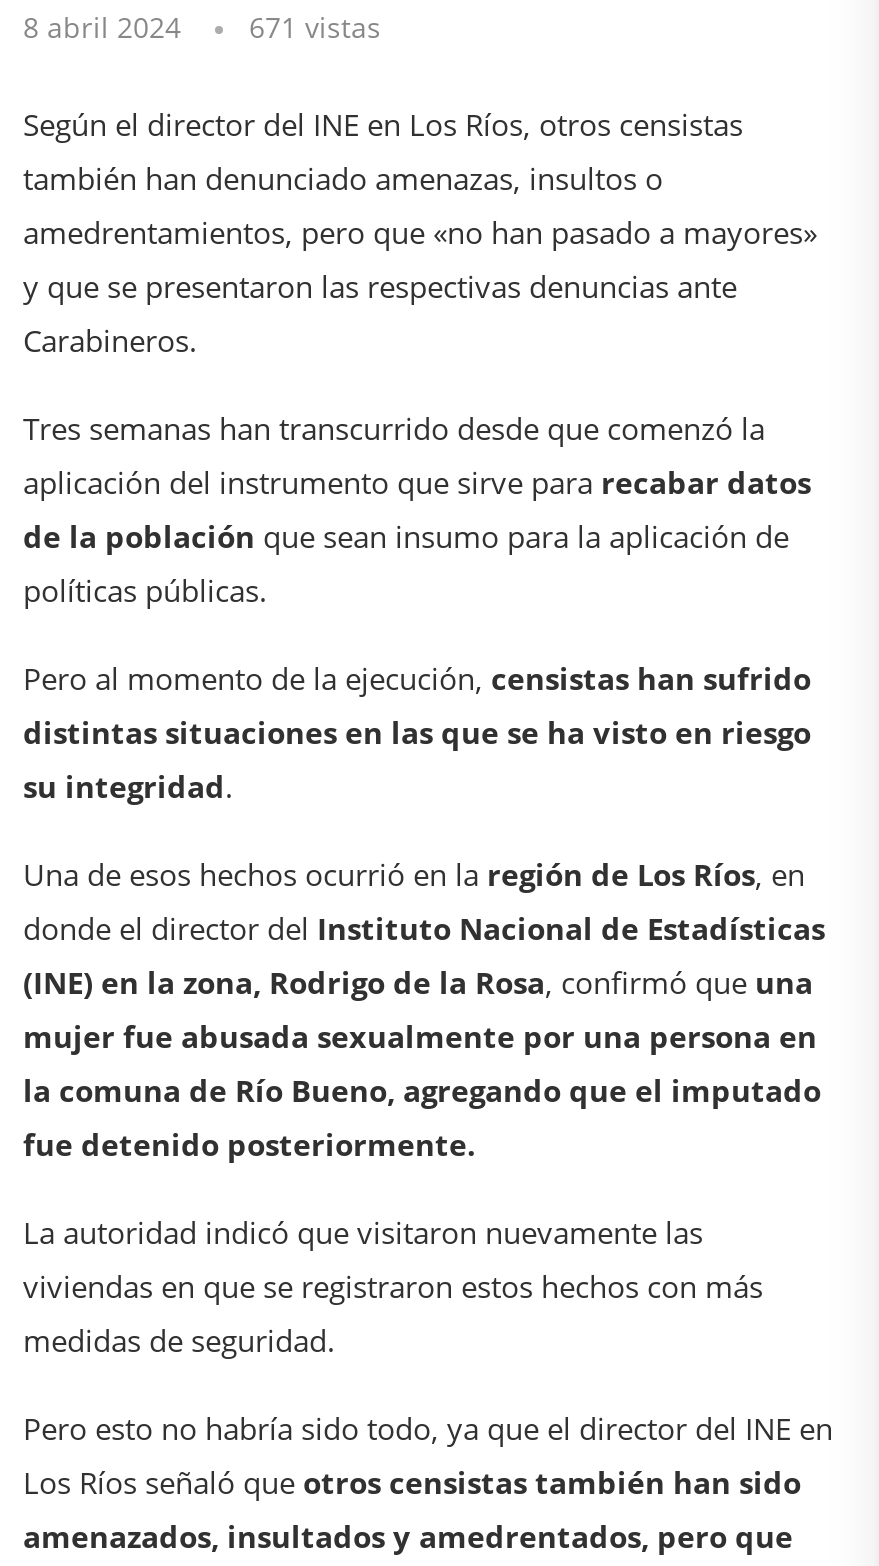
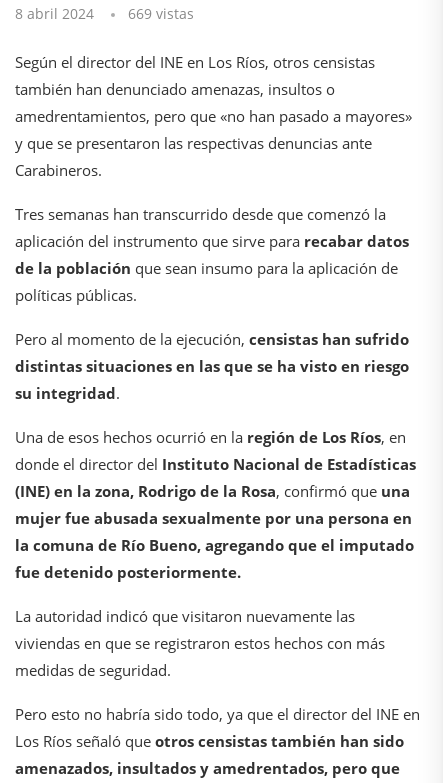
[23,8,381,46] 8 abril 2024 671 vistas -> [15,4,194,23] 8 abril 2024 669 vistas

